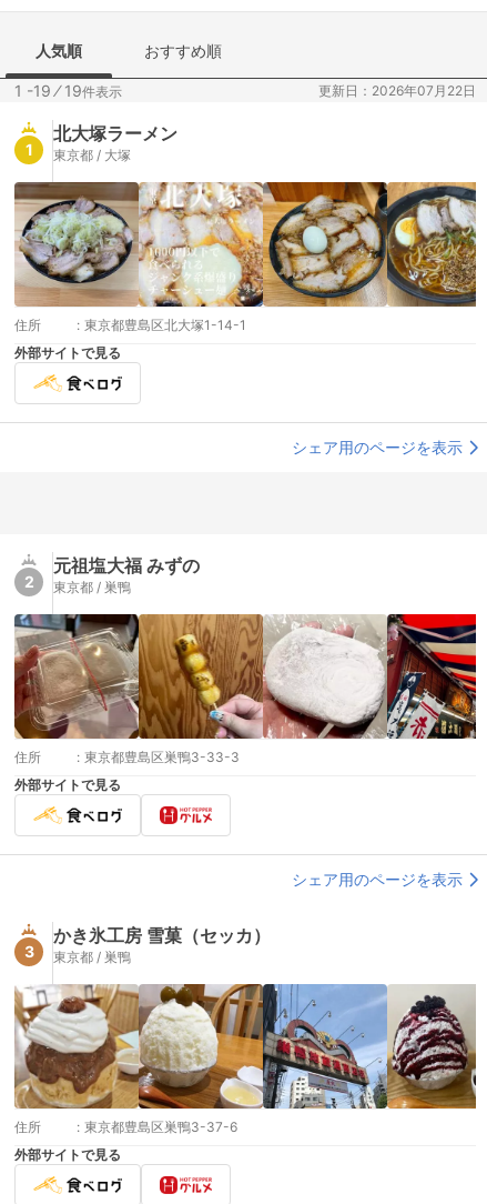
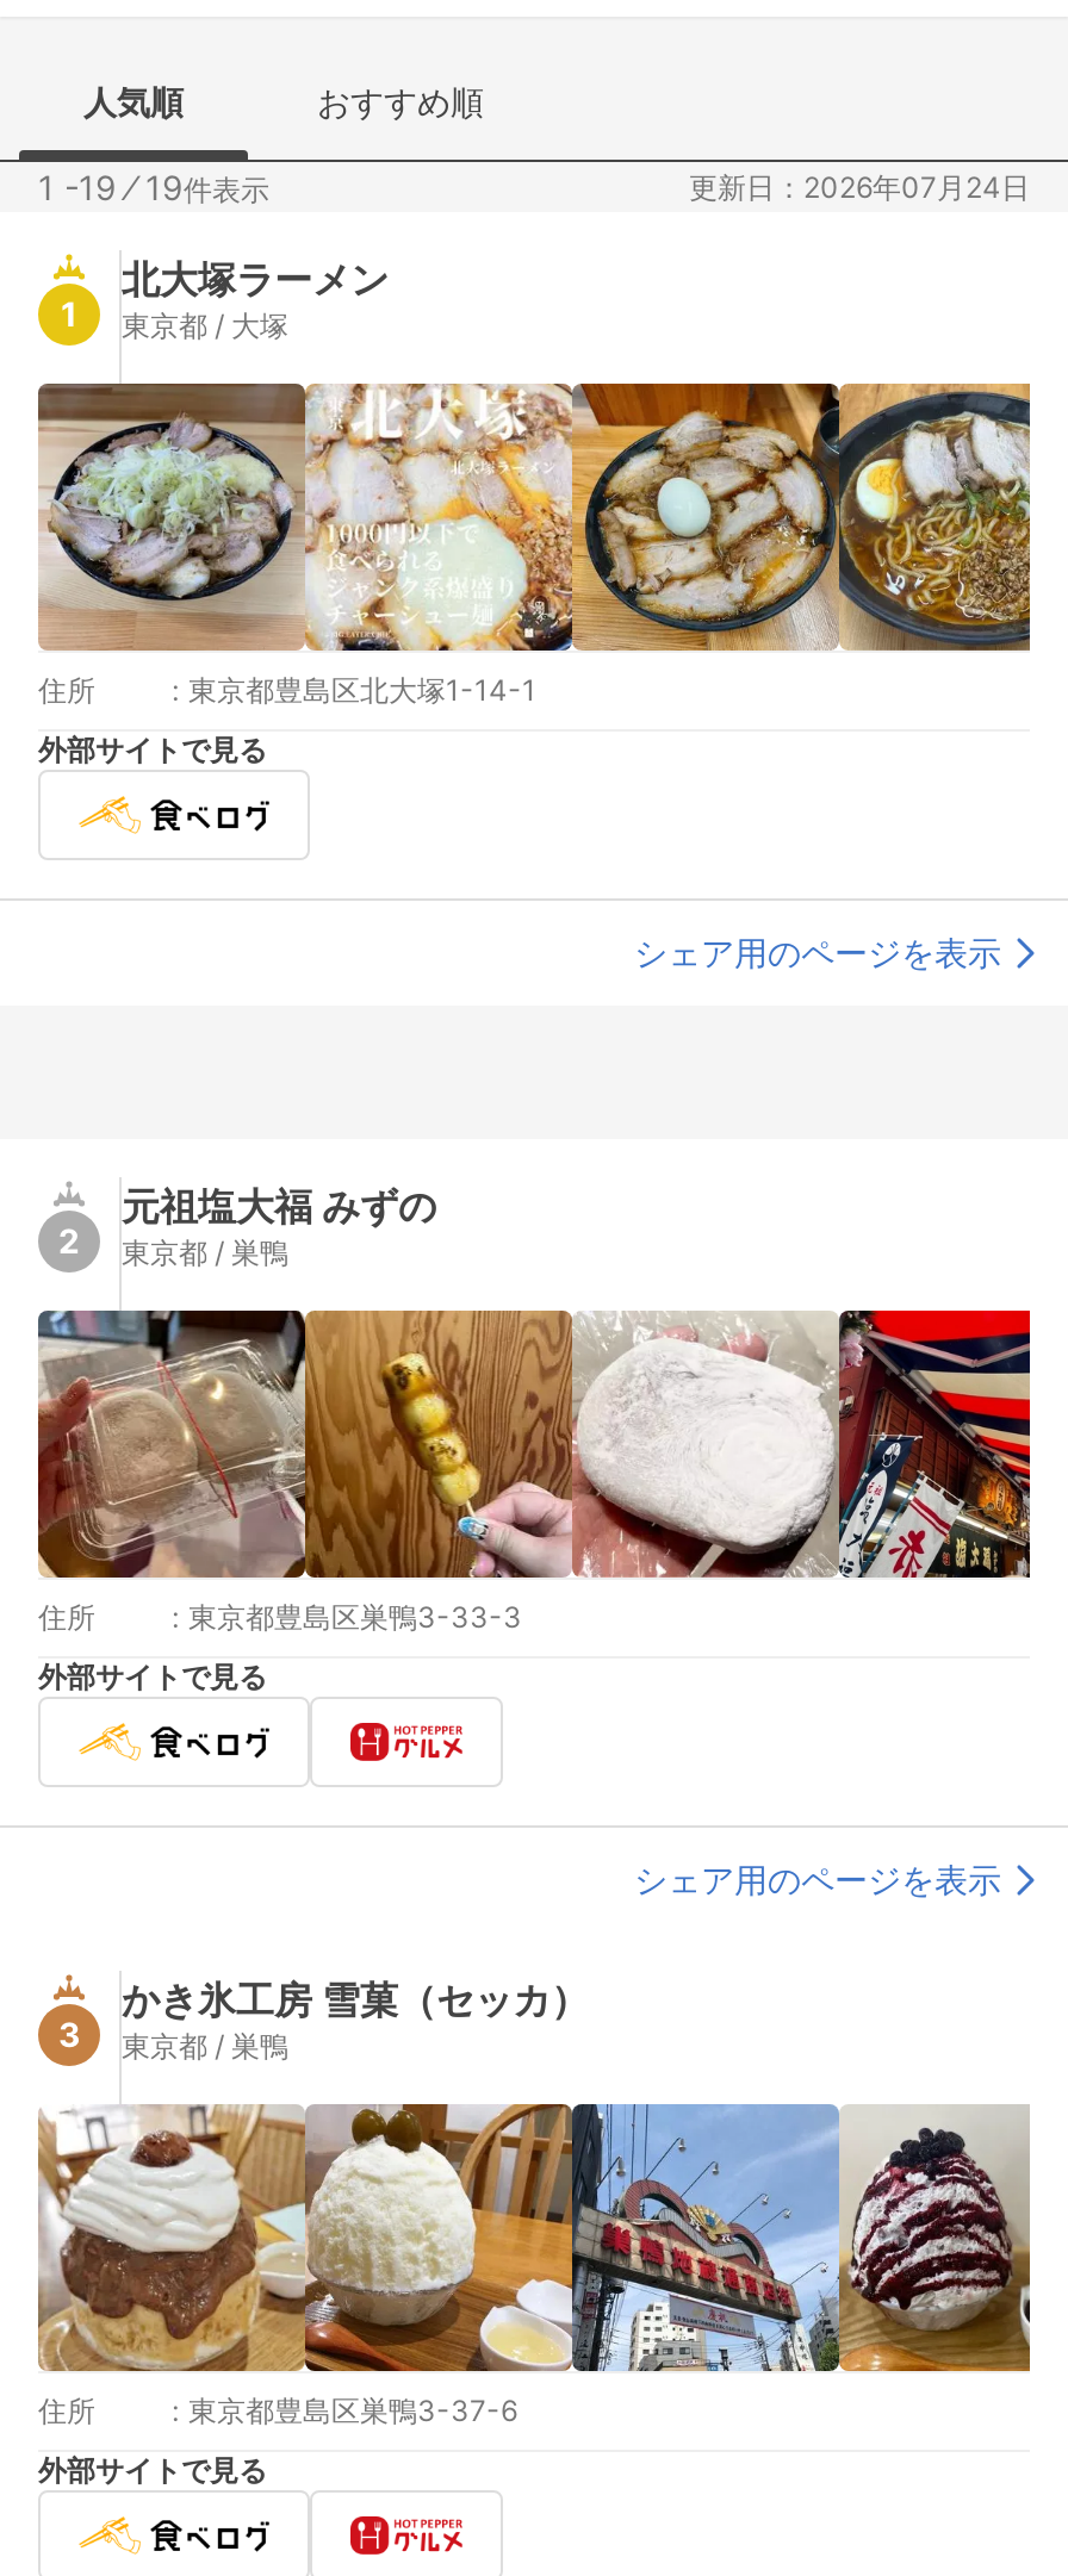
[318,82,476,98] 更新日：2026年07月22日 -> [689,168,1030,204] 更新日：2026年07月24日

